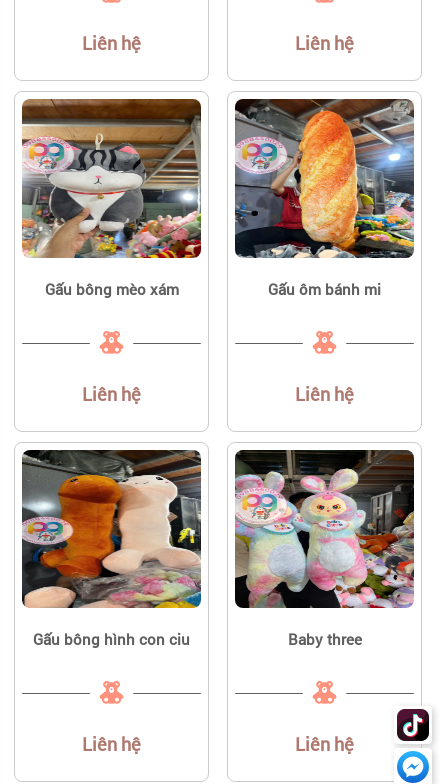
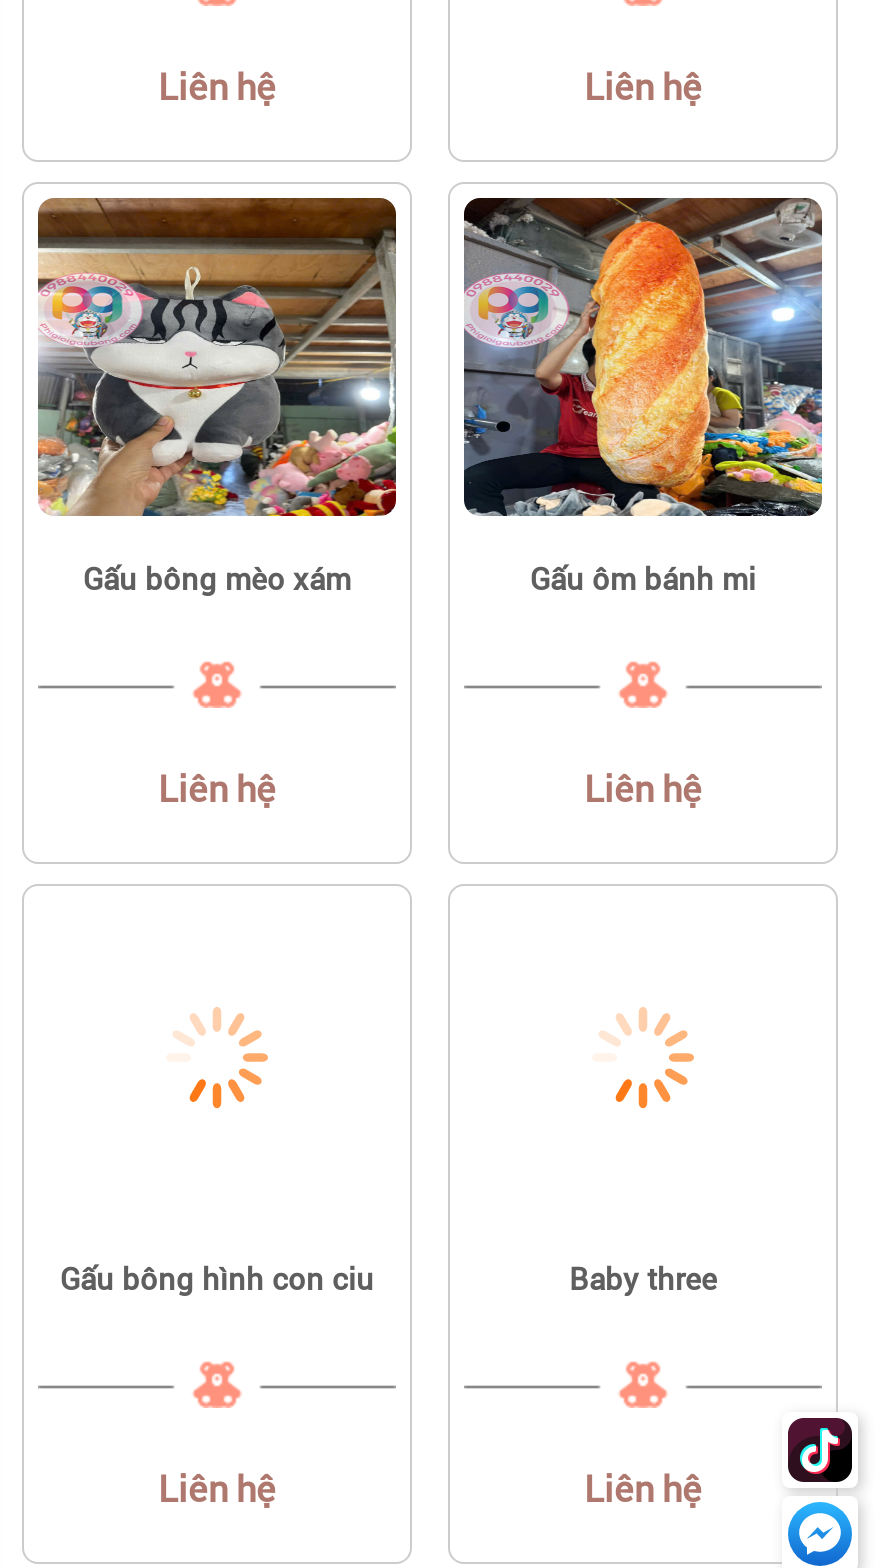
[21,449,202,609] [image] -> none
[234,449,415,609] [image] -> none

